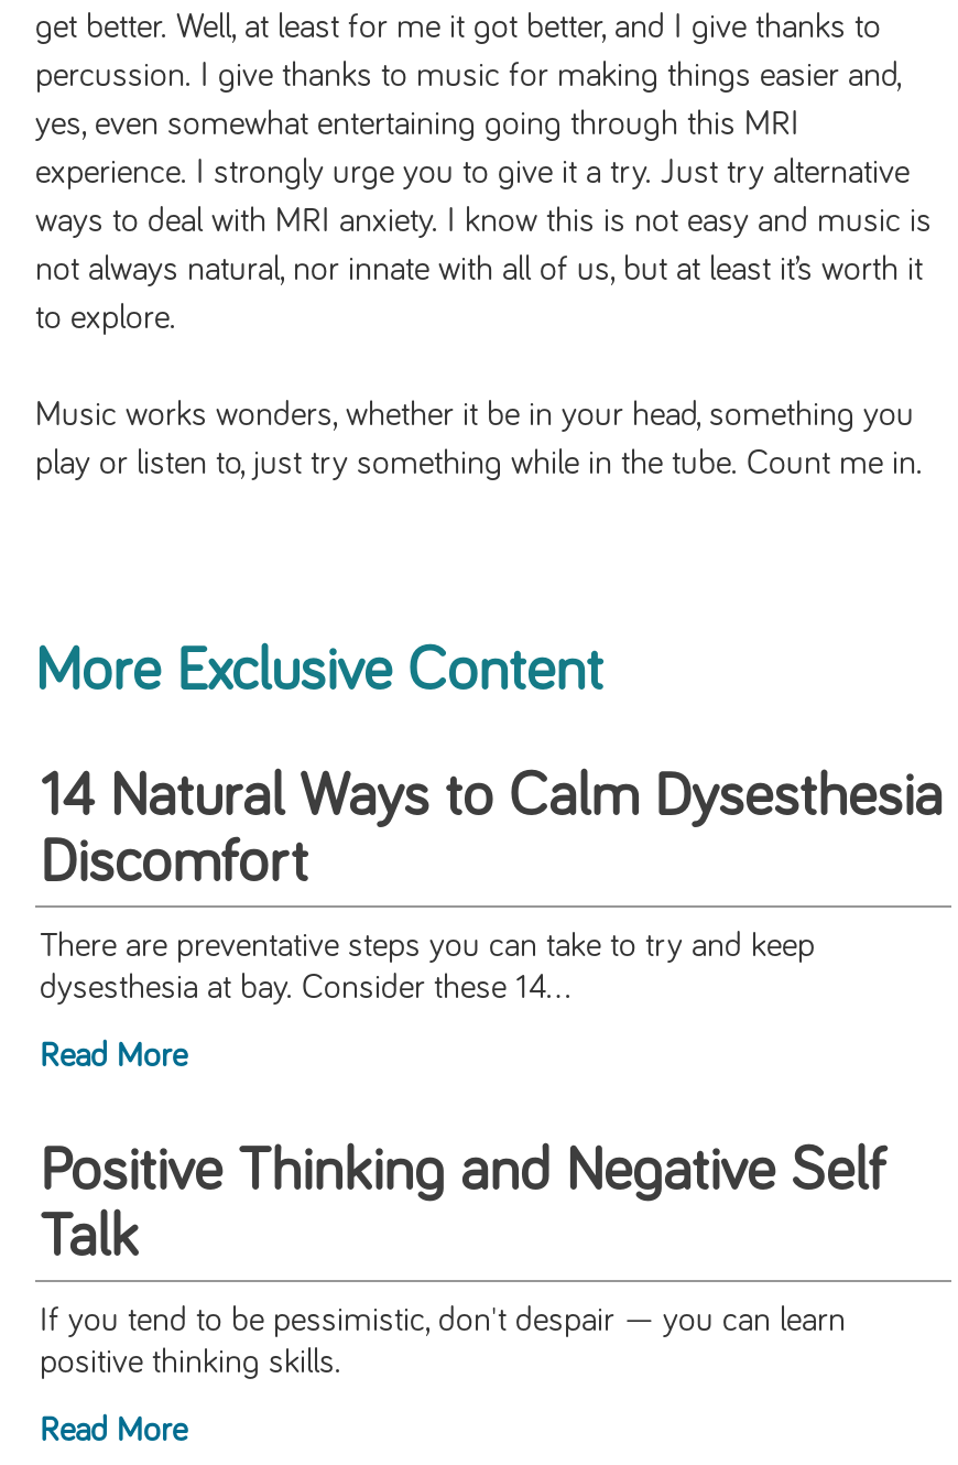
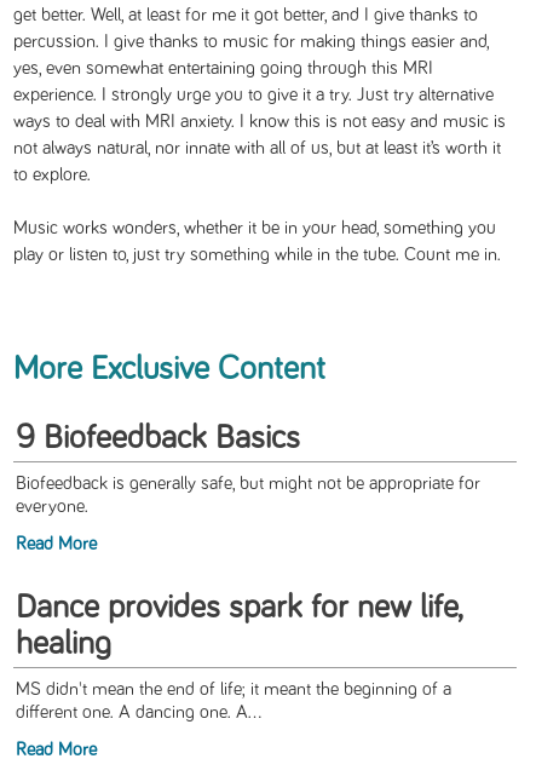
[40,768,943,895] 14 Natural Ways to Calm Dysesthesia | Discomfort -> [16,422,300,456] 9 Biofeedback Basics
[40,931,815,1005] There are preventative steps you can take to try and keep | dysesthesia at bay. Consider these 14... -> [16,475,480,516] Biofeedback is generally safe, but might not be appropriate for | everyone.
[40,1142,885,1270] Positive Thinking and Negative Self | Talk -> [16,591,462,661] Dance provides spark for new life, | healing
[40,1305,846,1380] If you tend to be pessimistic, don't despair — you can learn | positive thinking skills. -> [16,681,451,722] MS didn't mean the end of life; it meant the beginning of a | different one. A dancing one. A...

